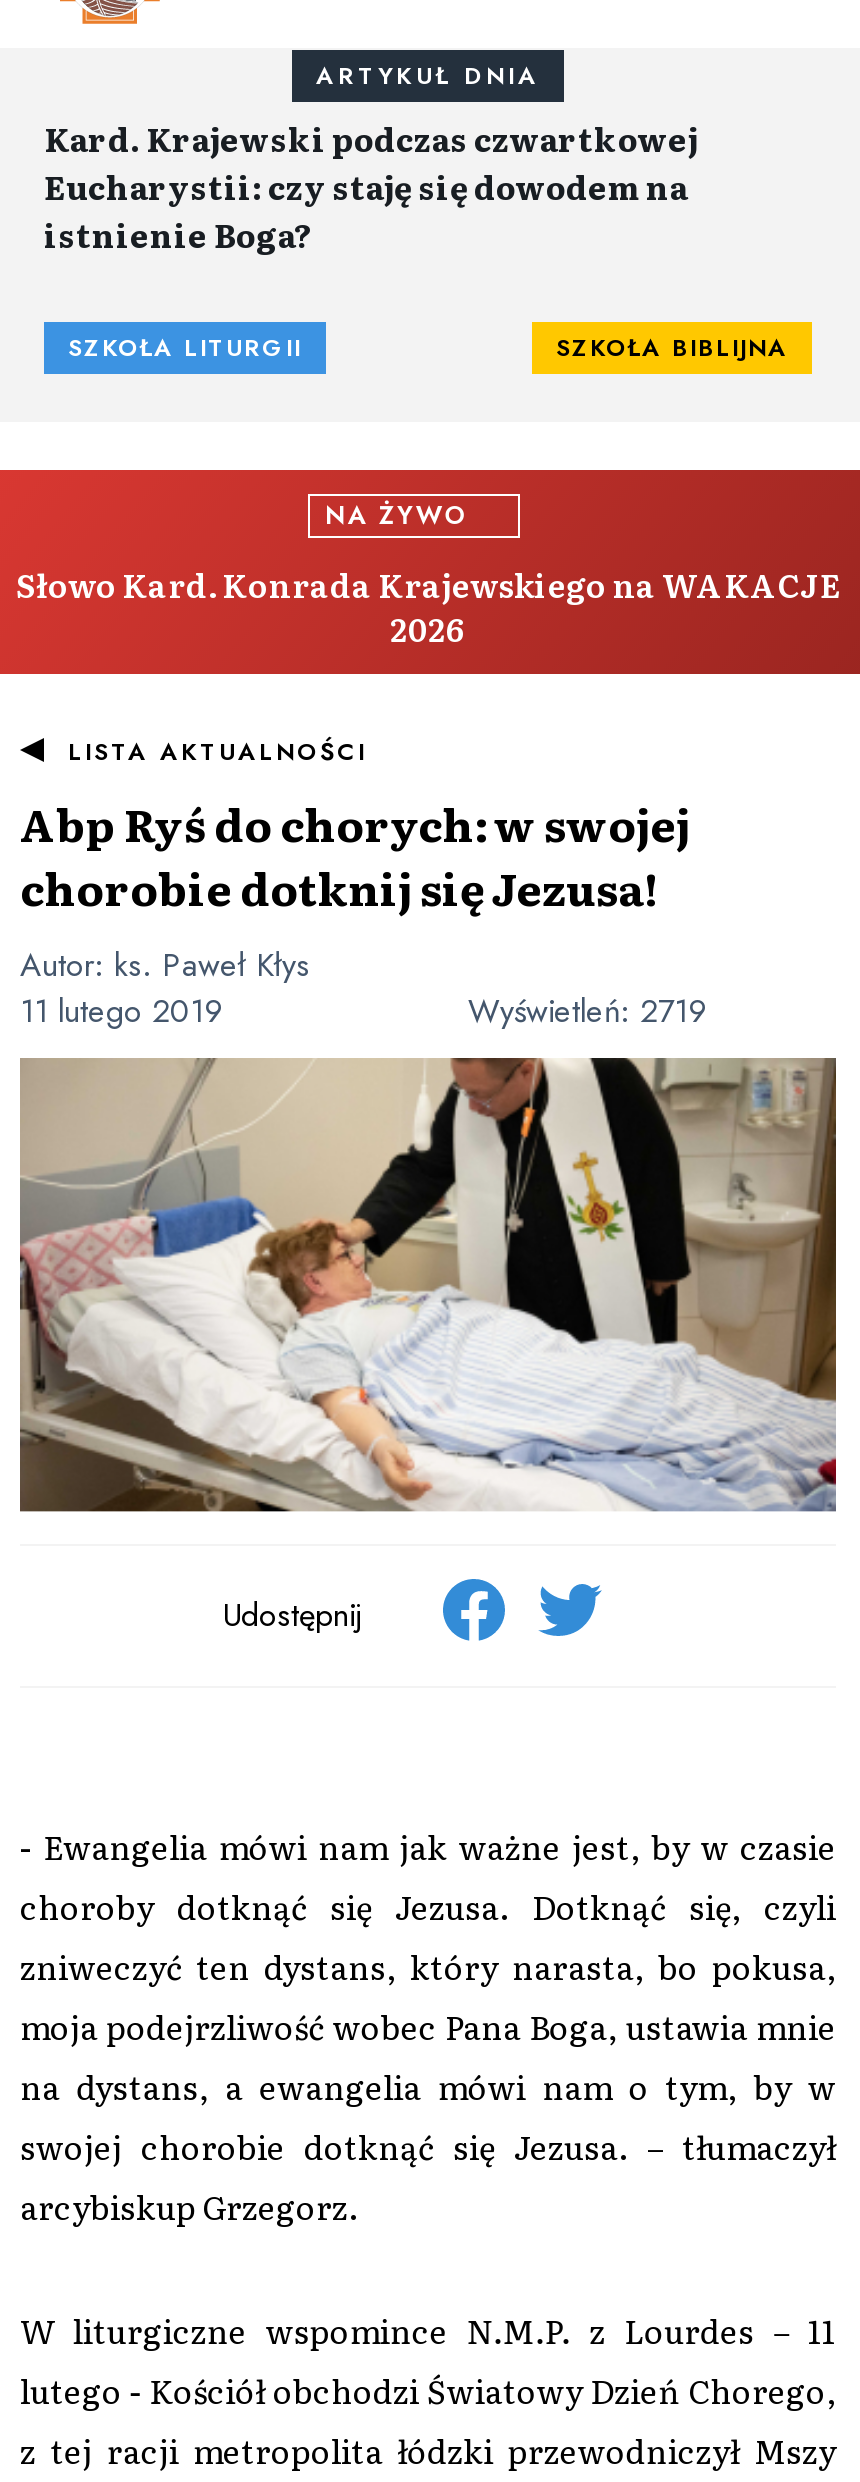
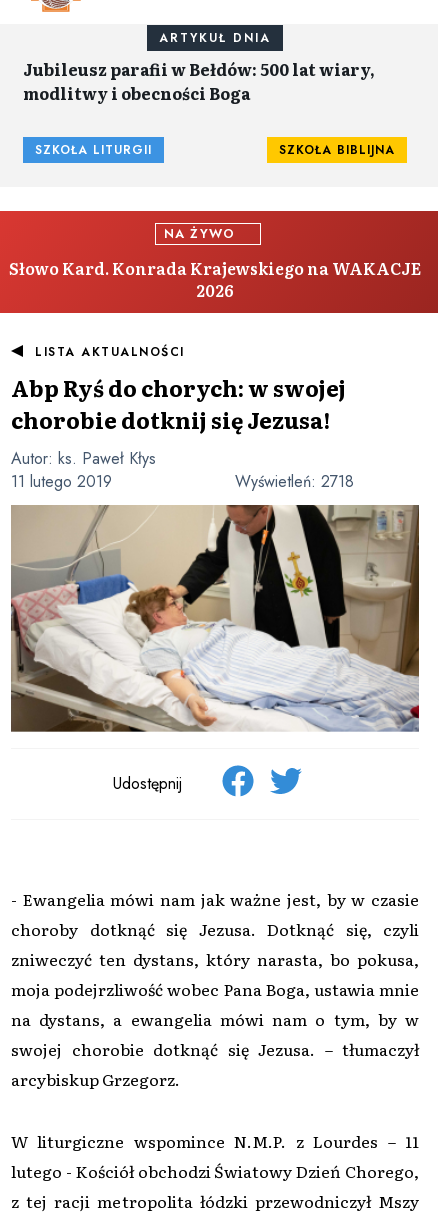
[44,114,698,258] Kard. Krajewski podczas czwartkowej | Eucharystii: czy staję się dowodem na | istnienie Boga? -> [23,57,375,105] Jubileusz parafii w Bełdów: 500 lat wiary, | modlitwy i obecności Boga
[468,988,706,1034] Wyświetleń: 2719 -> [235,470,354,493] Wyświetleń: 2718

